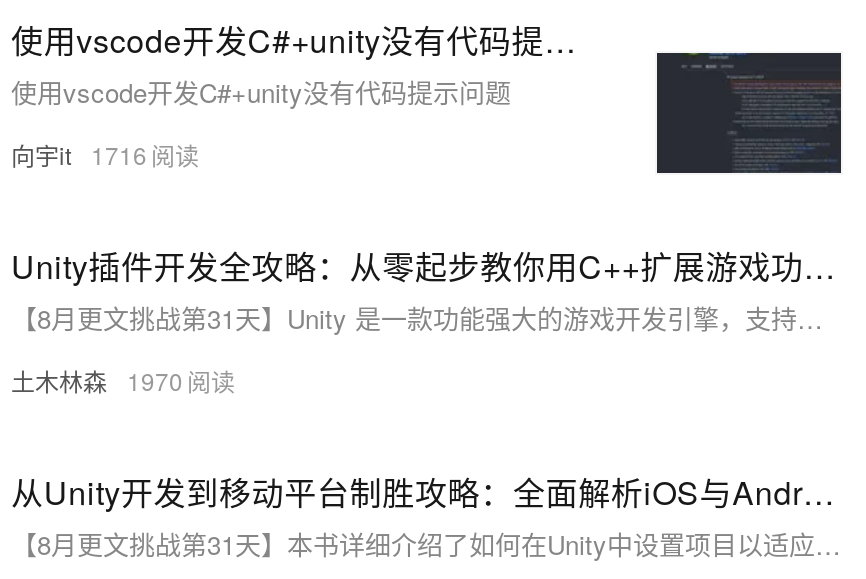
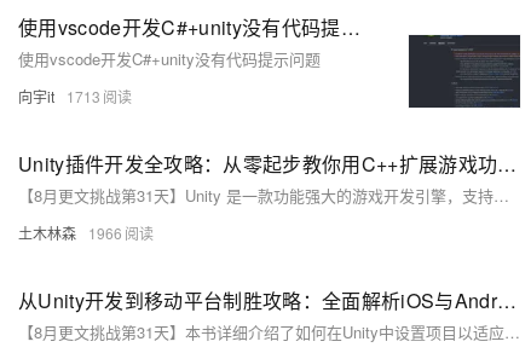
[11,137,147,171] 向宇it 1716 -> [18,86,100,106] 向宇it 1713
[11,363,183,397] 土木林森 1970 -> [18,222,122,243] 土木林森 1966

